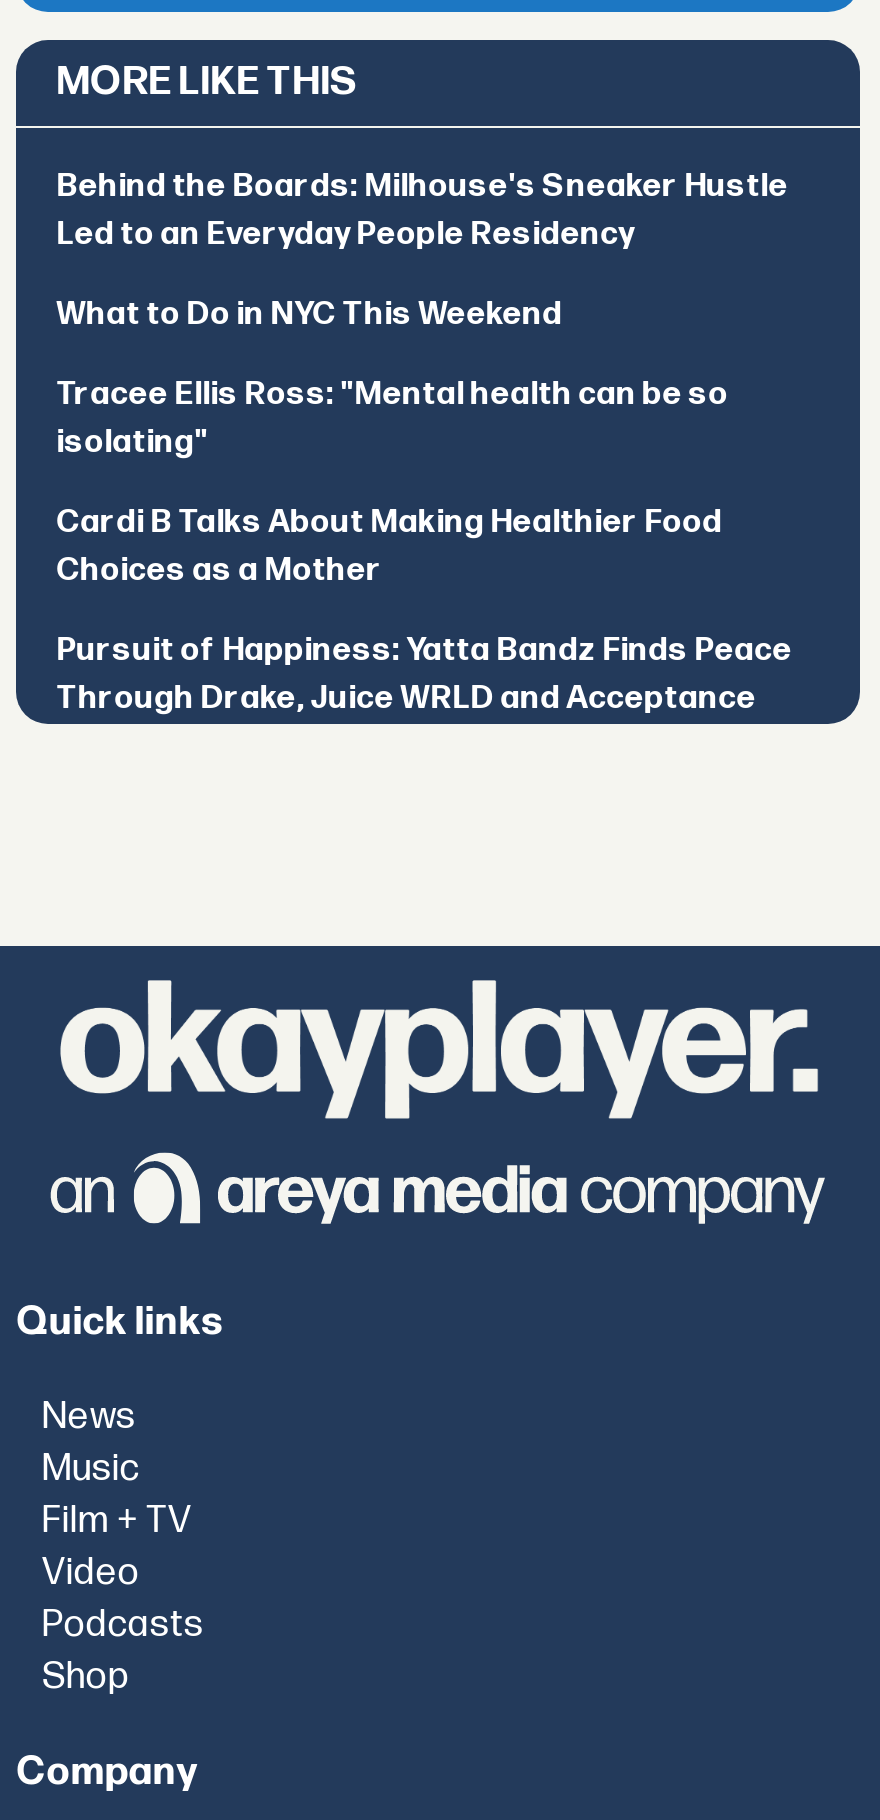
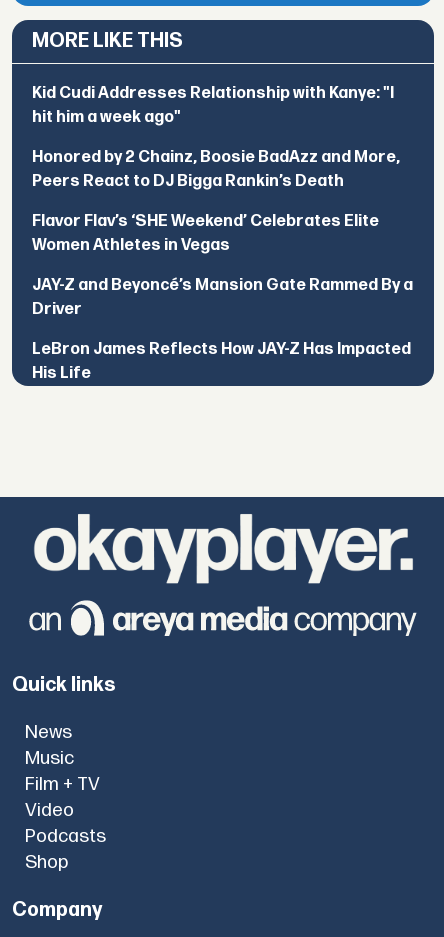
[56,168,788,254] Behind the Boards: Milhouse's Sneaker Hustle | Led to an Everyday People Residency -> [32,84,394,127] Kid Cudi Addresses Relationship with Kanye: "I | hit him a week ago"
[56,295,562,333] What to Do in NYC This Weekend -> [32,148,400,191] Honored by 2 Chainz, Boosie BadAzz and More, | Peers React to DJ Bigga Rankin’s Death
[56,375,728,461] Tracee Ellis Ross: "Mental health can be so | isolating" -> [32,212,379,255] Flavor Flav’s ‘SHE Weekend’ Celebrates Elite | Women Athletes in Vegas
[56,503,722,589] Cardi B Talks About Making Healthier Food | Choices as a Mother -> [32,276,413,319] JAY-Z and Beyoncé’s Mansion Gate Rammed By a | Driver
[56,631,792,717] Pursuit of Happiness: Yatta Bandz Finds Peace | Through Drake, Juice WRLD and Acceptance -> [32,339,411,382] LeBron James Reflects How JAY-Z Has Impacted | His Life

